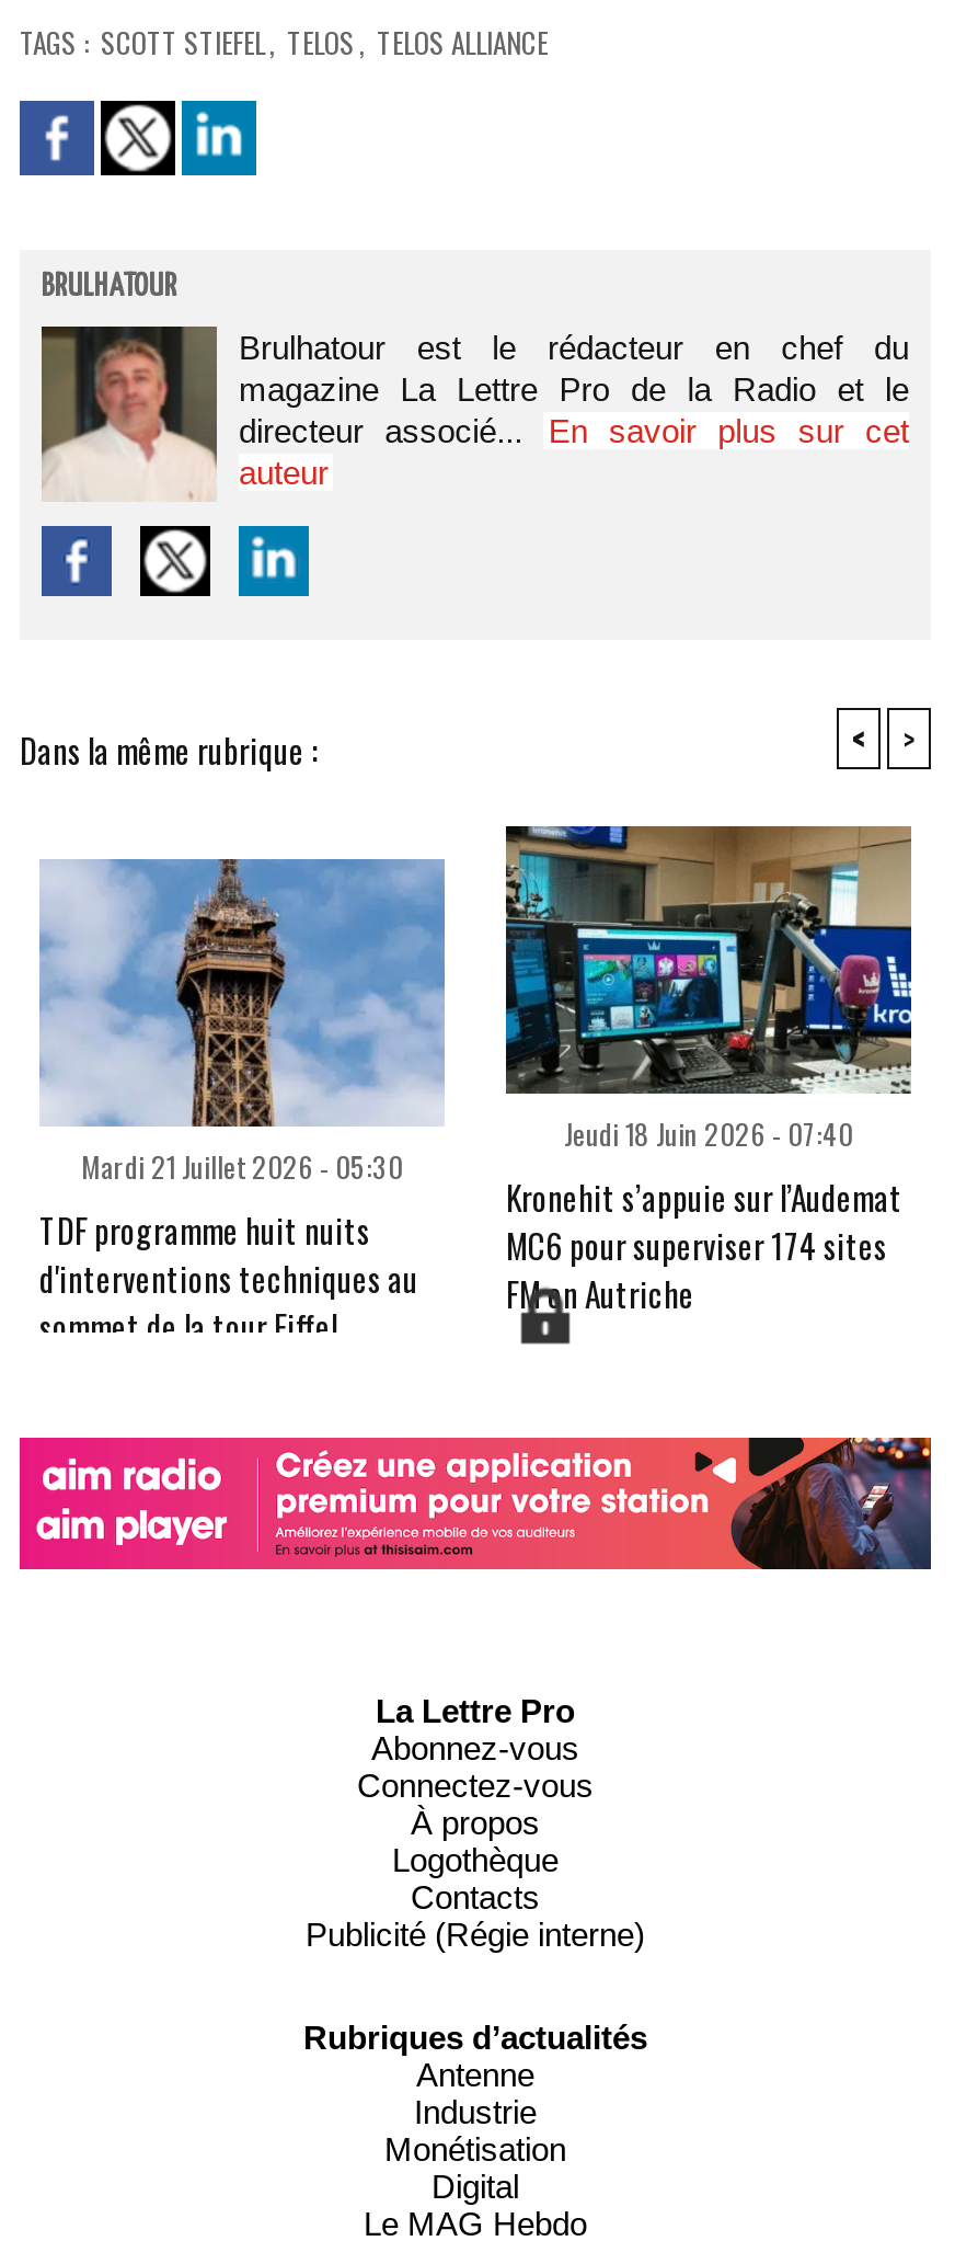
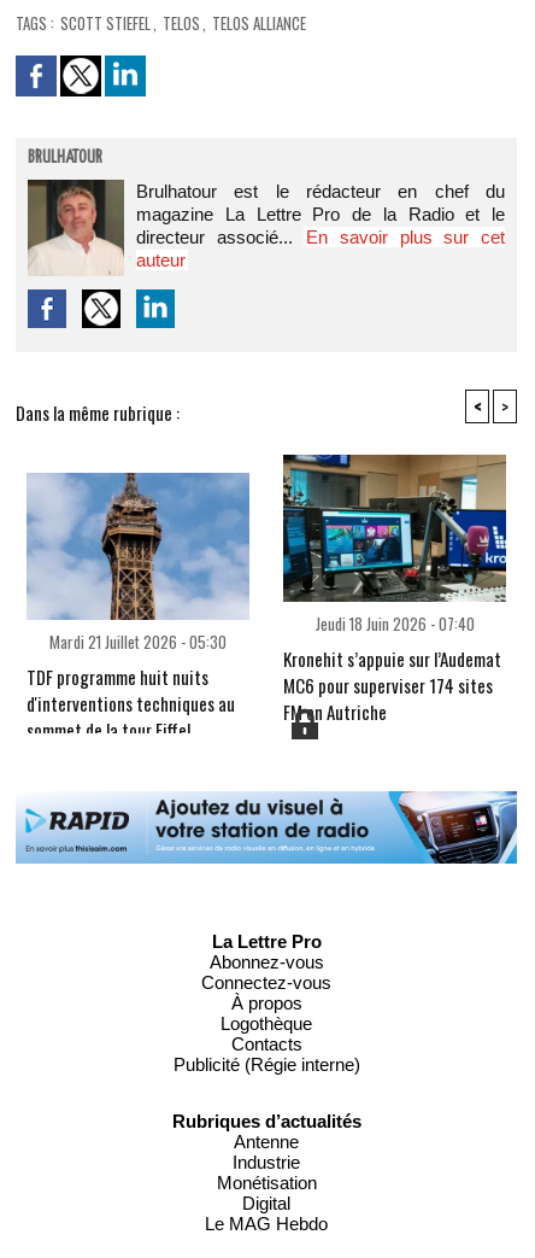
[18,1436,933,1571] [image] -> [14,790,518,865] [image]

